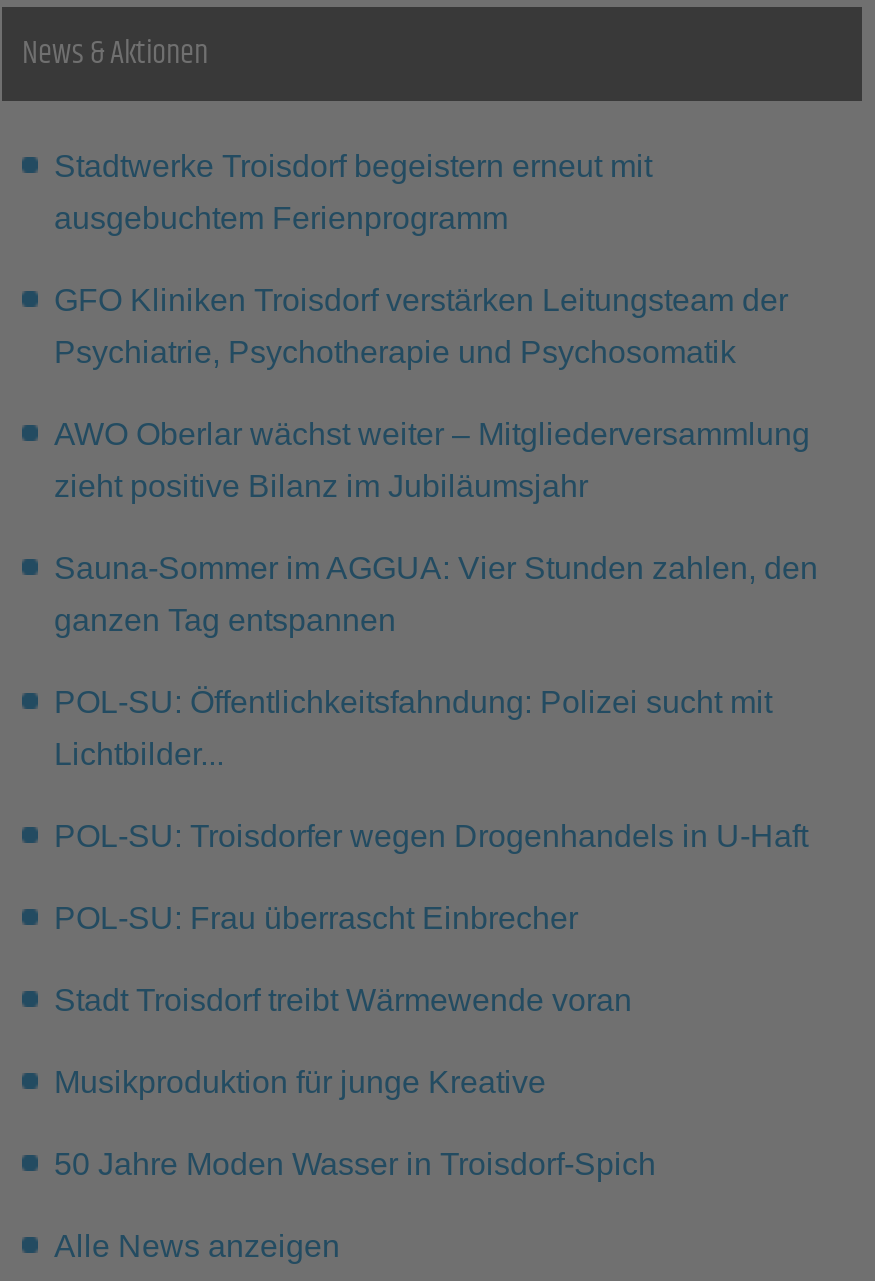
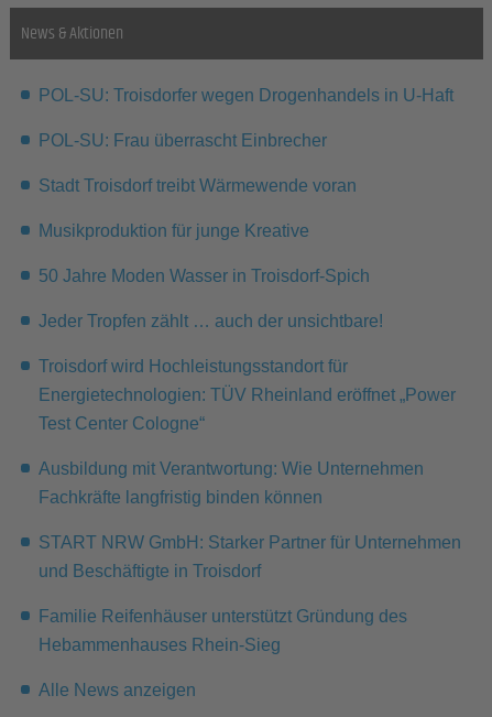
[54,149,818,771] Stadtwerke Troisdorf begeistern erneut mit | ausgebuchtem Ferienprogramm | GFO Kliniken Troisdorf verstärken Leitungsteam der | Psychiatrie, Psychotherapie und Psychosomatik | AWO Oberlar wächst weiter – Mitgliederversammlung | zieht positive Bilanz im Jubiläumsjahr | Sauna-Sommer im AGGUA: Vier Stunden zahlen, den | ganzen Tag entspannen | POL-SU: Öffentlichkeitsfahndung: Polizei sucht mit | Lichtbilder... -> none
moved [54,819,808,1181] -> [39,86,453,285]: POL-SU: Troisdorfer wegen Drogenhandels in U-Haft | POL-SU: Frau überrascht Einbrecher | Stadt Troisdorf treibt Wärmewende voran | Musikproduktion für junge Kreative | 50 Jahre Moden Wasser in Troisdorf-Spich
none -> [39,312,461,654] Jeder Tropfen zählt … auch der unsichtbare! | Troisdorf wird Hochleistungsstandort für | Energietechnologien: TÜV Rheinland eröffnet „Power | Test Center Cologne“ | Ausbildung mit Verantwortung: Wie Unternehmen | Fachkräfte langfristig binden können | START NRW GmbH: Starker Partner für Unternehmen | und Beschäftigte in Troisdorf | Familie Reifenhäuser unterstützt Gründung des | Hebammenhauses Rhein-Sieg

